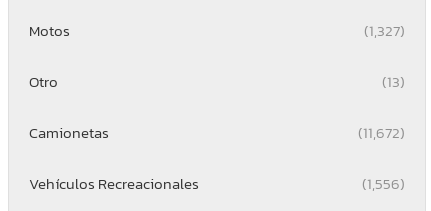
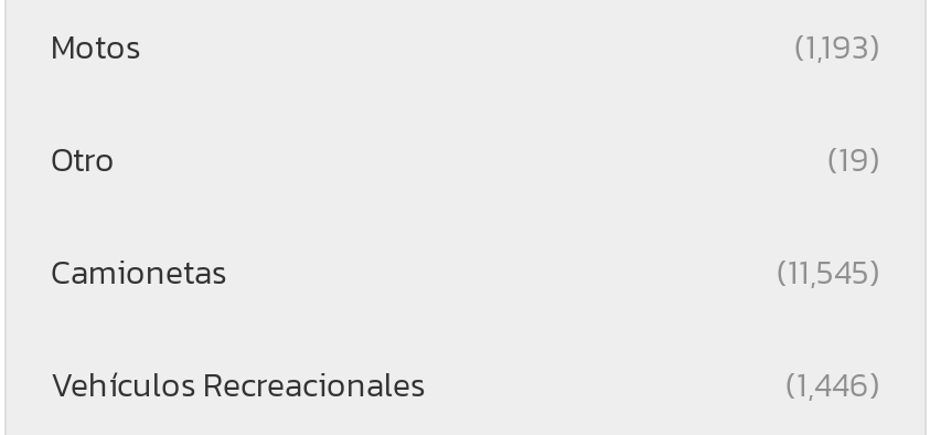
[364,18,405,41] (1,327) -> [794,20,880,71] (1,193)
[382,69,405,92] (13) -> [827,132,880,183] (19)
[358,120,405,143] (11,672) -> [777,245,880,296] (11,545)
[362,171,405,194] (1,556) -> [785,358,880,409] (1,446)

